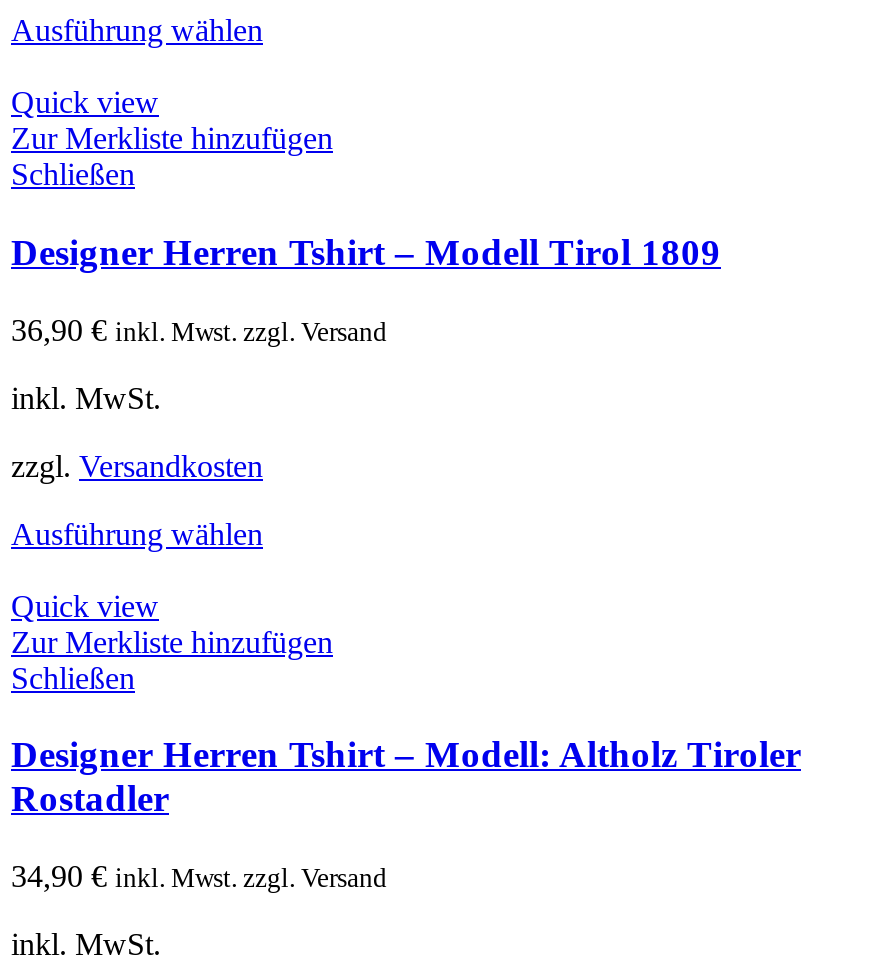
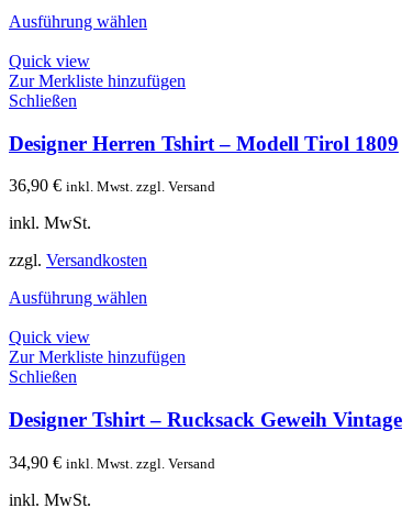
[11,734,801,820] Designer Herren Tshirt – Modell: Altholz Tiroler | Rostadler -> [9,408,402,431] Designer Tshirt – Rucksack Geweih Vintage

